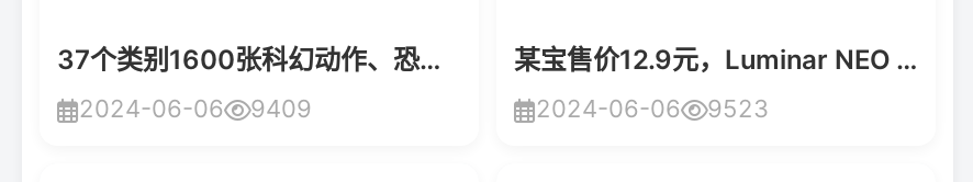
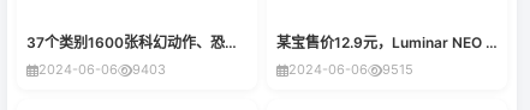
[79,93,312,124] 2024-06-06 9409 -> [38,61,166,78] 2024-06-06 9403
[536,93,769,124] 2024-06-06 9523 -> [288,61,413,78] 2024-06-06 9515

